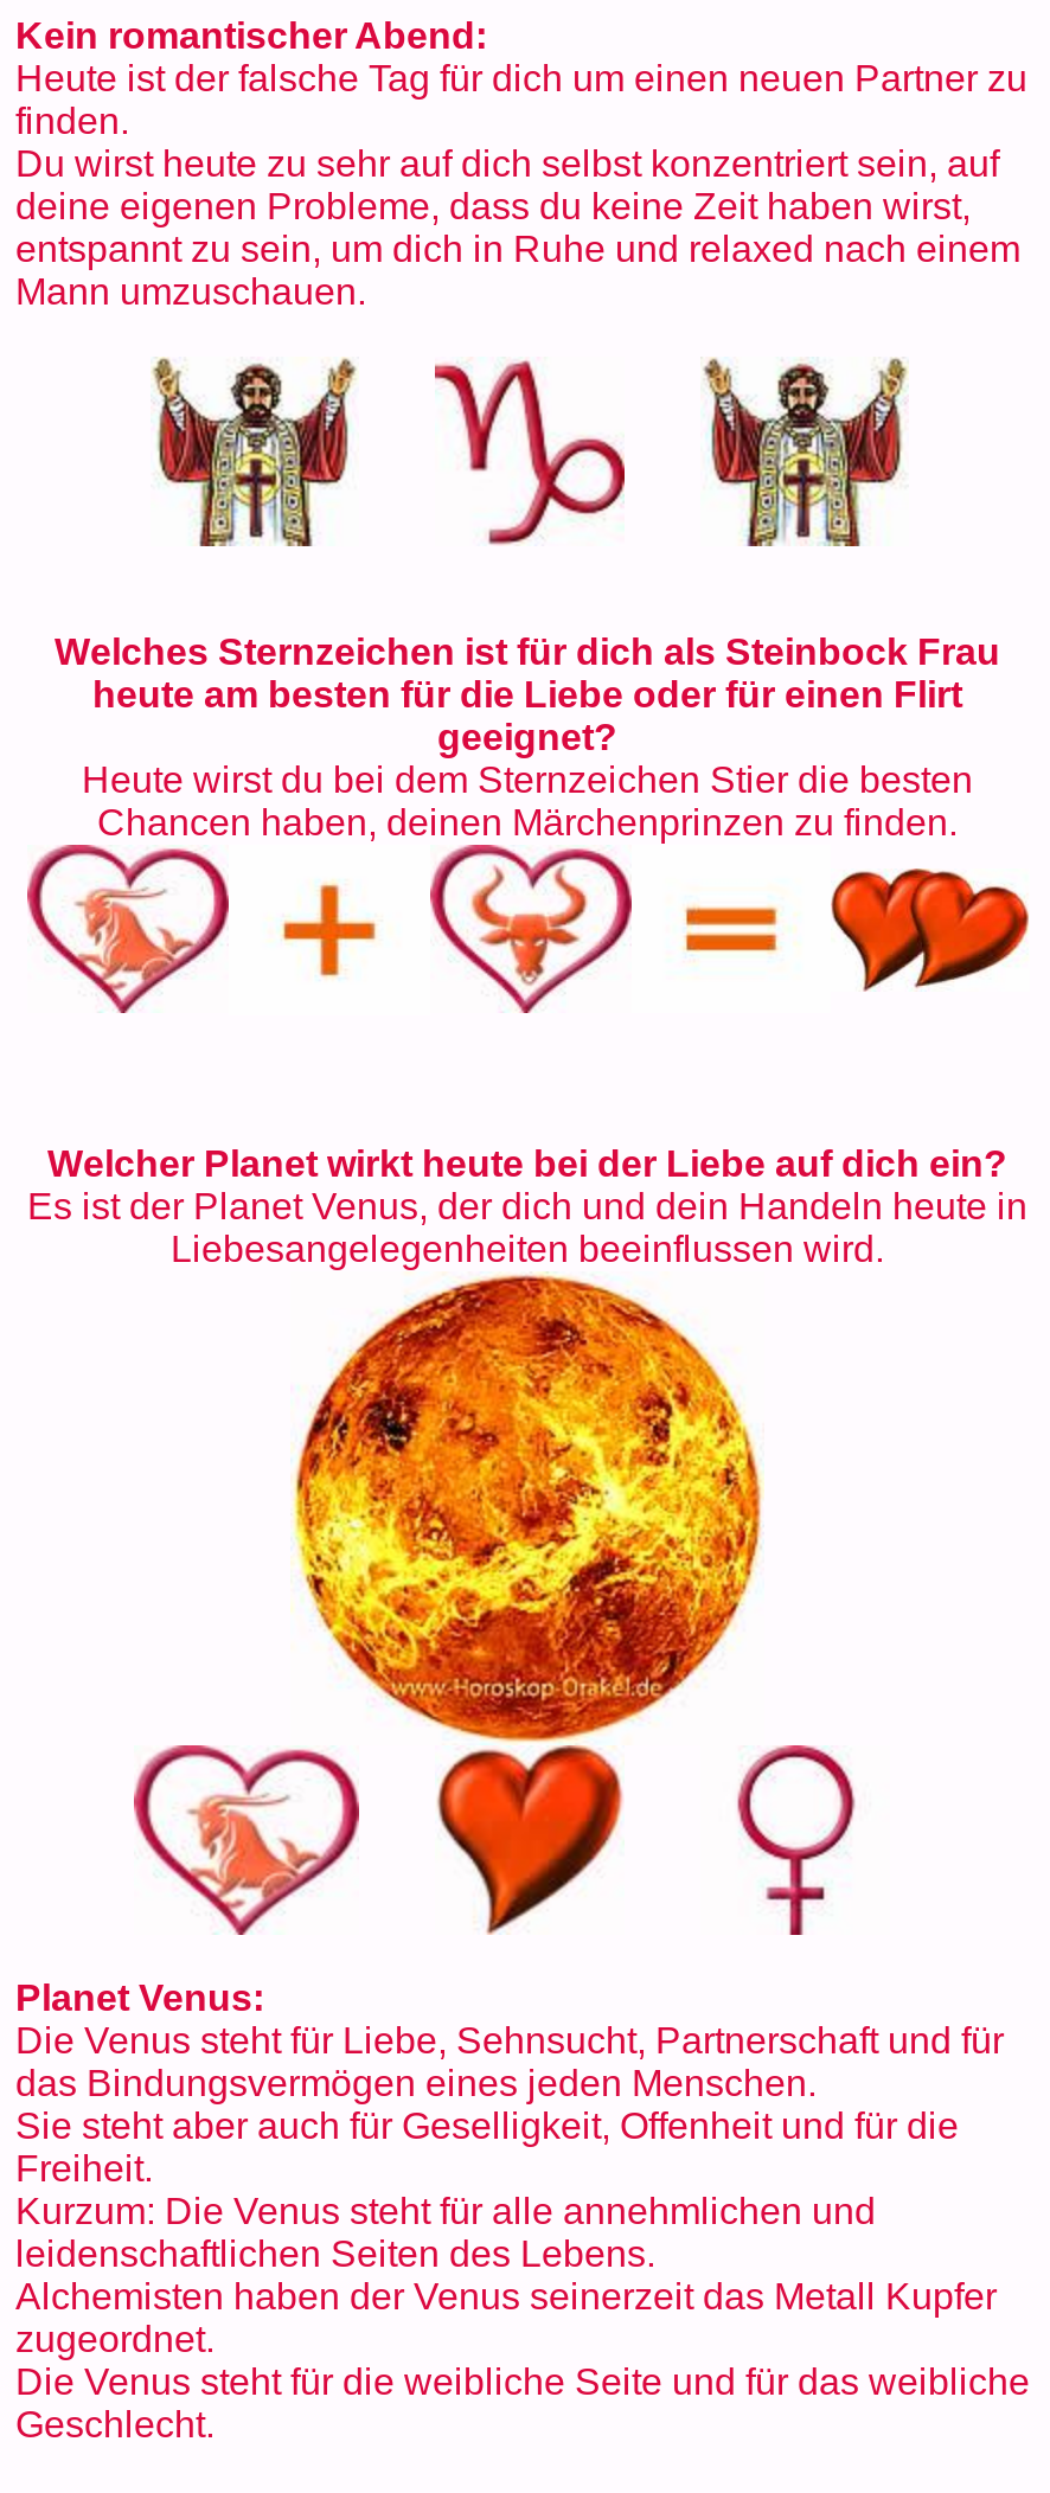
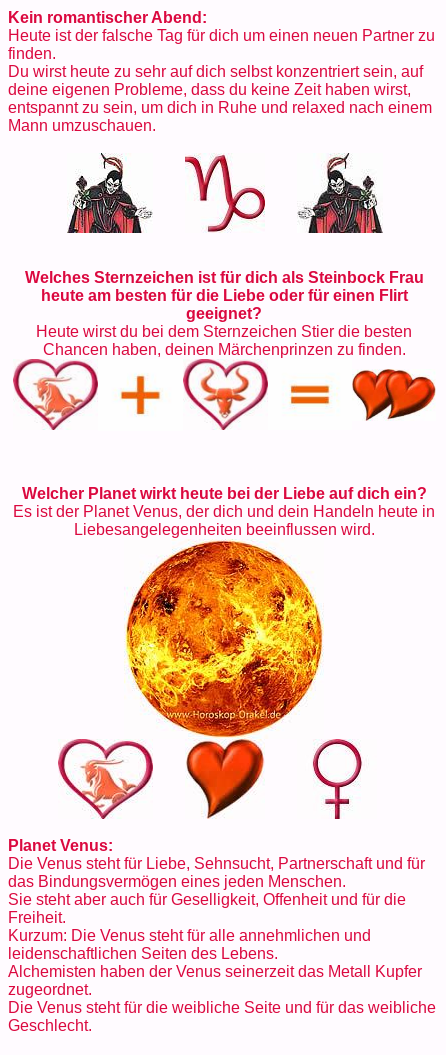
[151,357,357,549] [image] -> [66,153,153,234] [image]
[703,357,909,549] [image] -> [297,152,384,234] [image]

